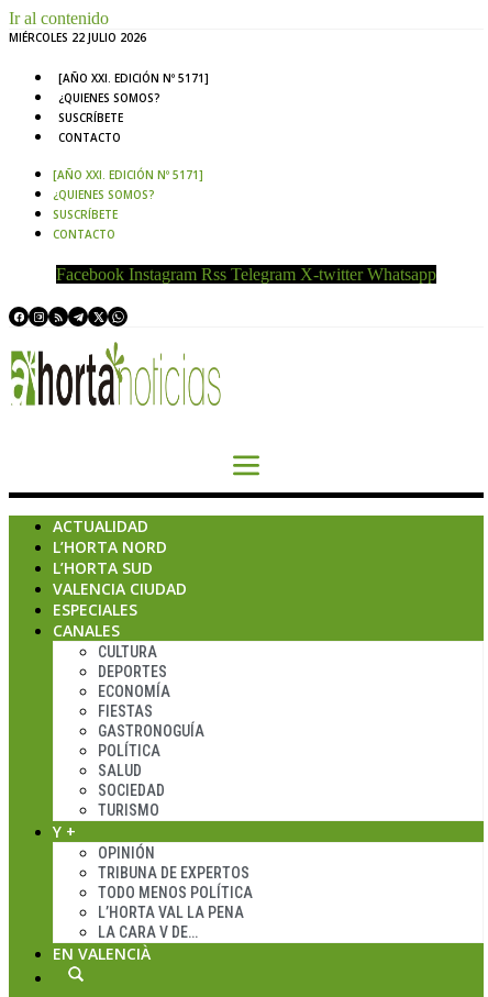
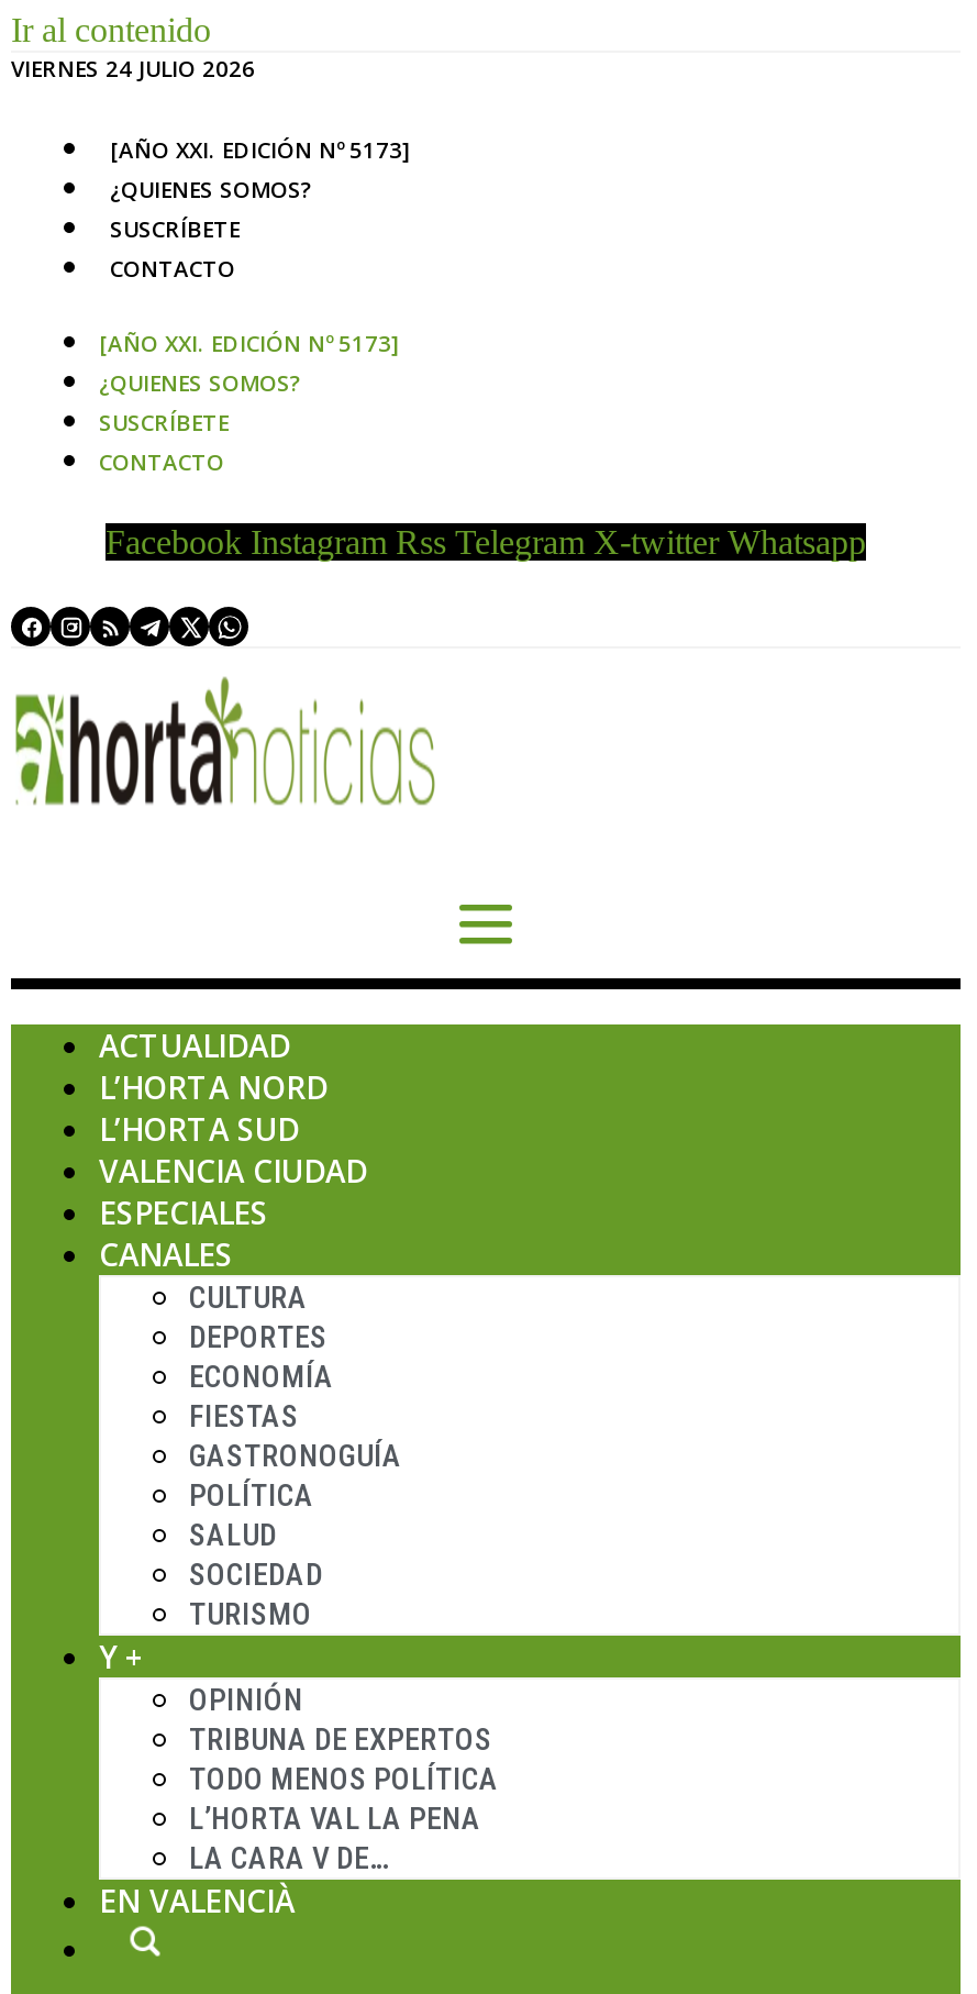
[9,30,146,45] MIÉRCOLES 22 JULIO 2026 -> [11,53,255,84] VIERNES 24 JULIO 2026
[58,70,209,86] [AÑO XXI. EDICIÓN Nº 5171] -> [110,134,411,165] [AÑO XXI. EDICIÓN Nº 5173]
[53,167,203,182] [AÑO XXI. EDICIÓN Nº 5171] -> [99,328,400,358] [AÑO XXI. EDICIÓN Nº 5173]

